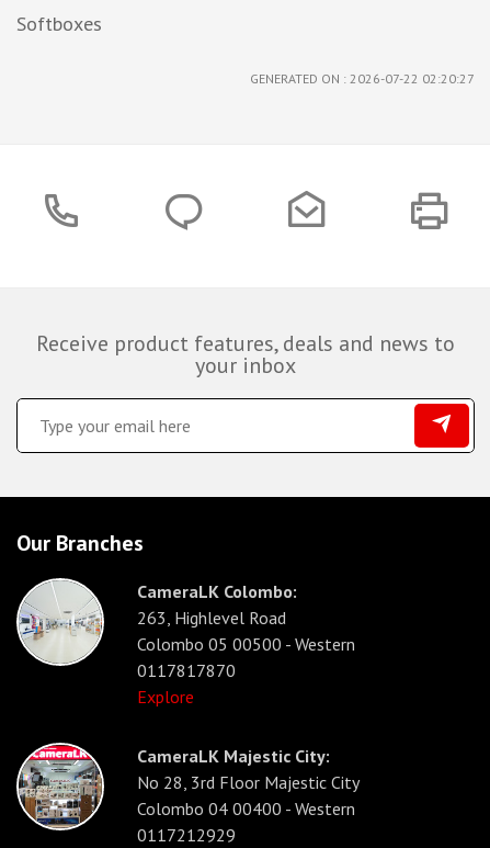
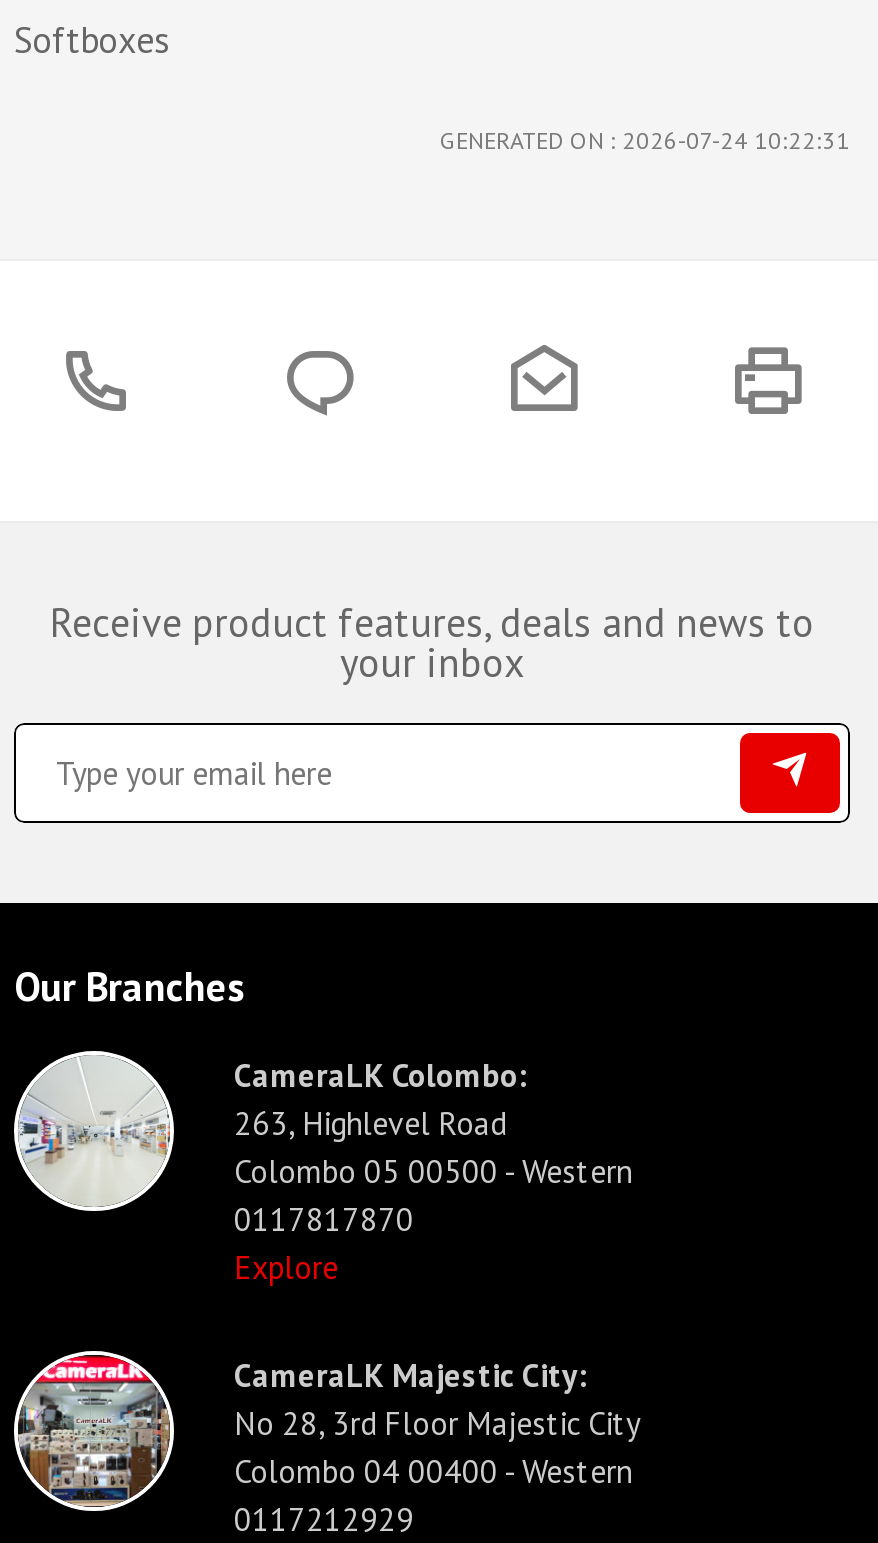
[250,70,475,86] GENERATED ON : 2026-07-22 02:20:27 -> [440,124,850,154] GENERATED ON : 2026-07-24 10:22:31

